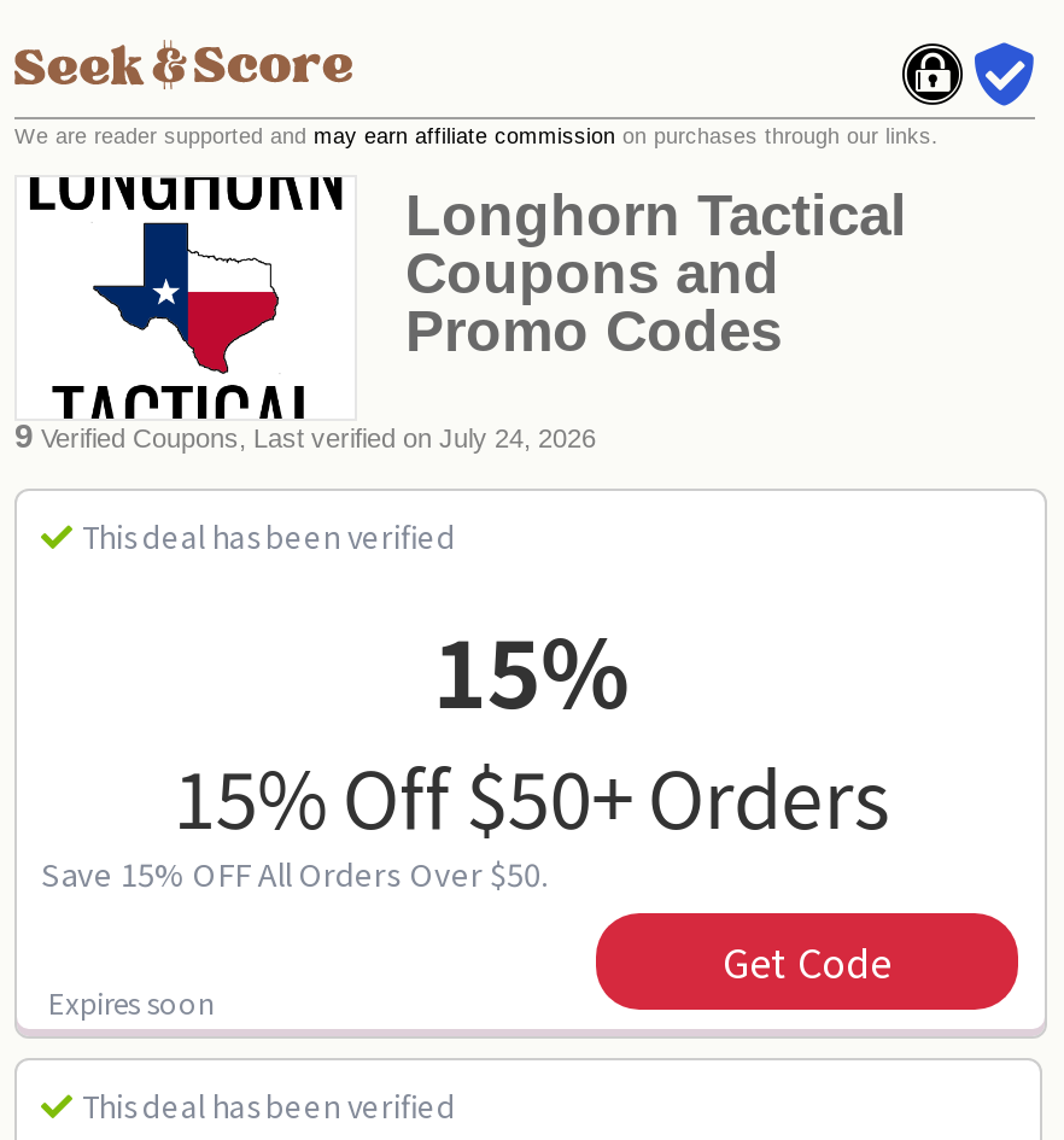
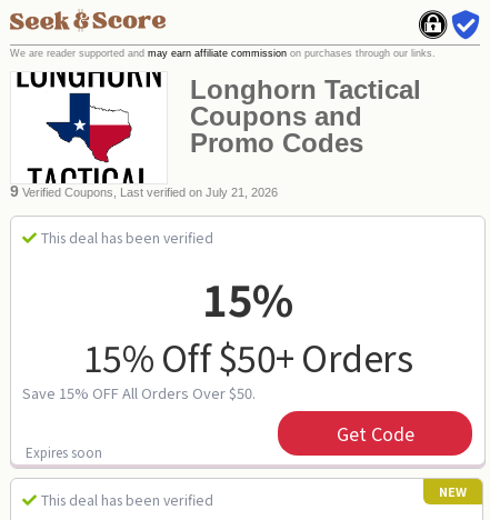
[14,419,596,455] 9 Verified Coupons, Last verified on July 24, 2026 -> [10,183,278,200] 9 Verified Coupons, Last verified on July 21, 2026
none -> [439,482,467,500] NEW

